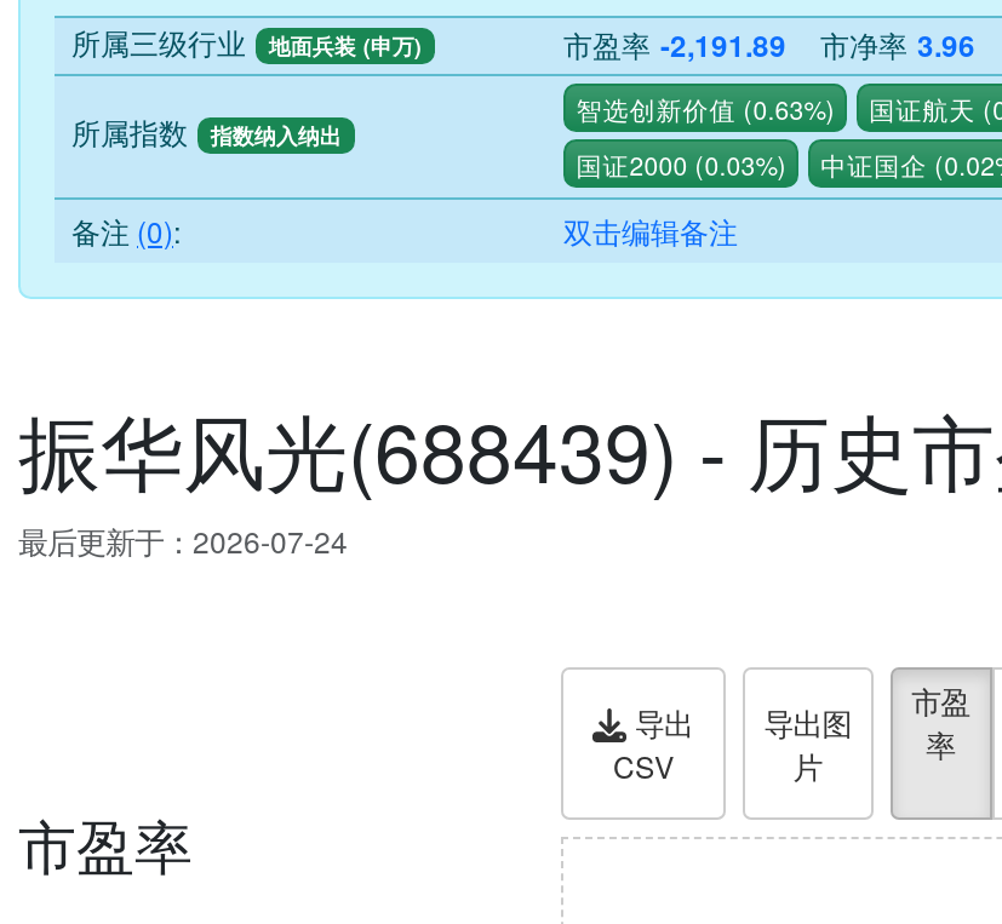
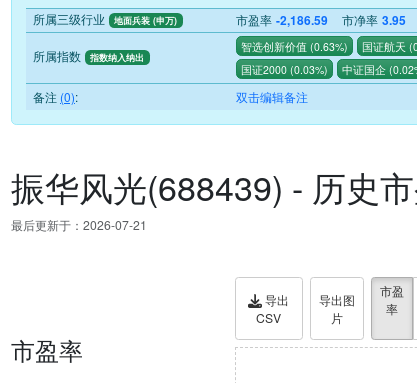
[563,23,786,67] 市盈率 -2,191.89 -> [236,11,328,29] 市盈率 -2,186.59
[820,23,975,67] 市净率 3.96 -> [342,11,406,29] 市净率 3.95
[18,520,348,561] 最后更新于：2026-07-24 -> [11,216,147,233] 最后更新于：2026-07-21

